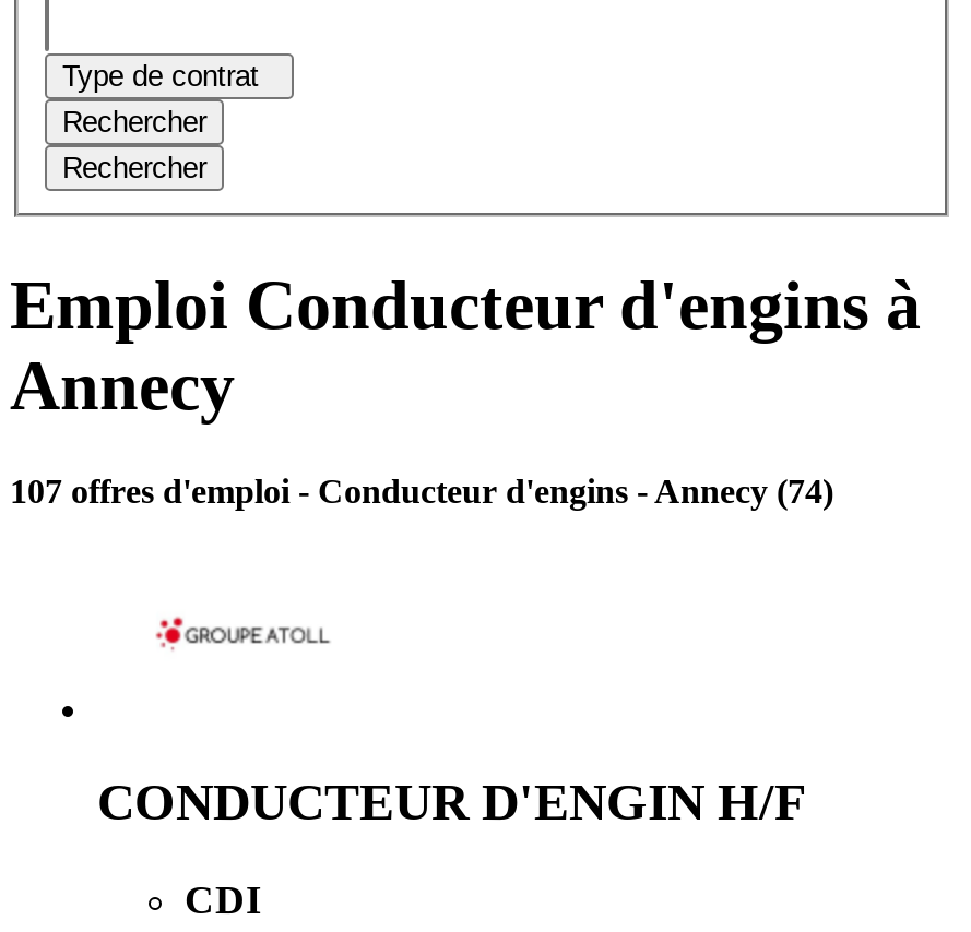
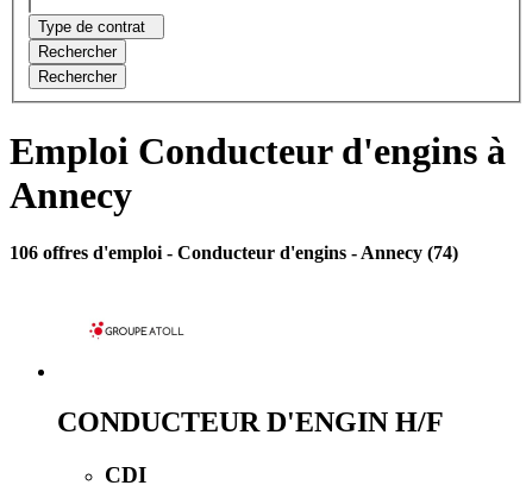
[10,473,833,510] 107 offres d'emploi - Conducteur d'engins - Annecy (74) -> [10,243,458,263] 106 offres d'emploi - Conducteur d'engins - Annecy (74)

